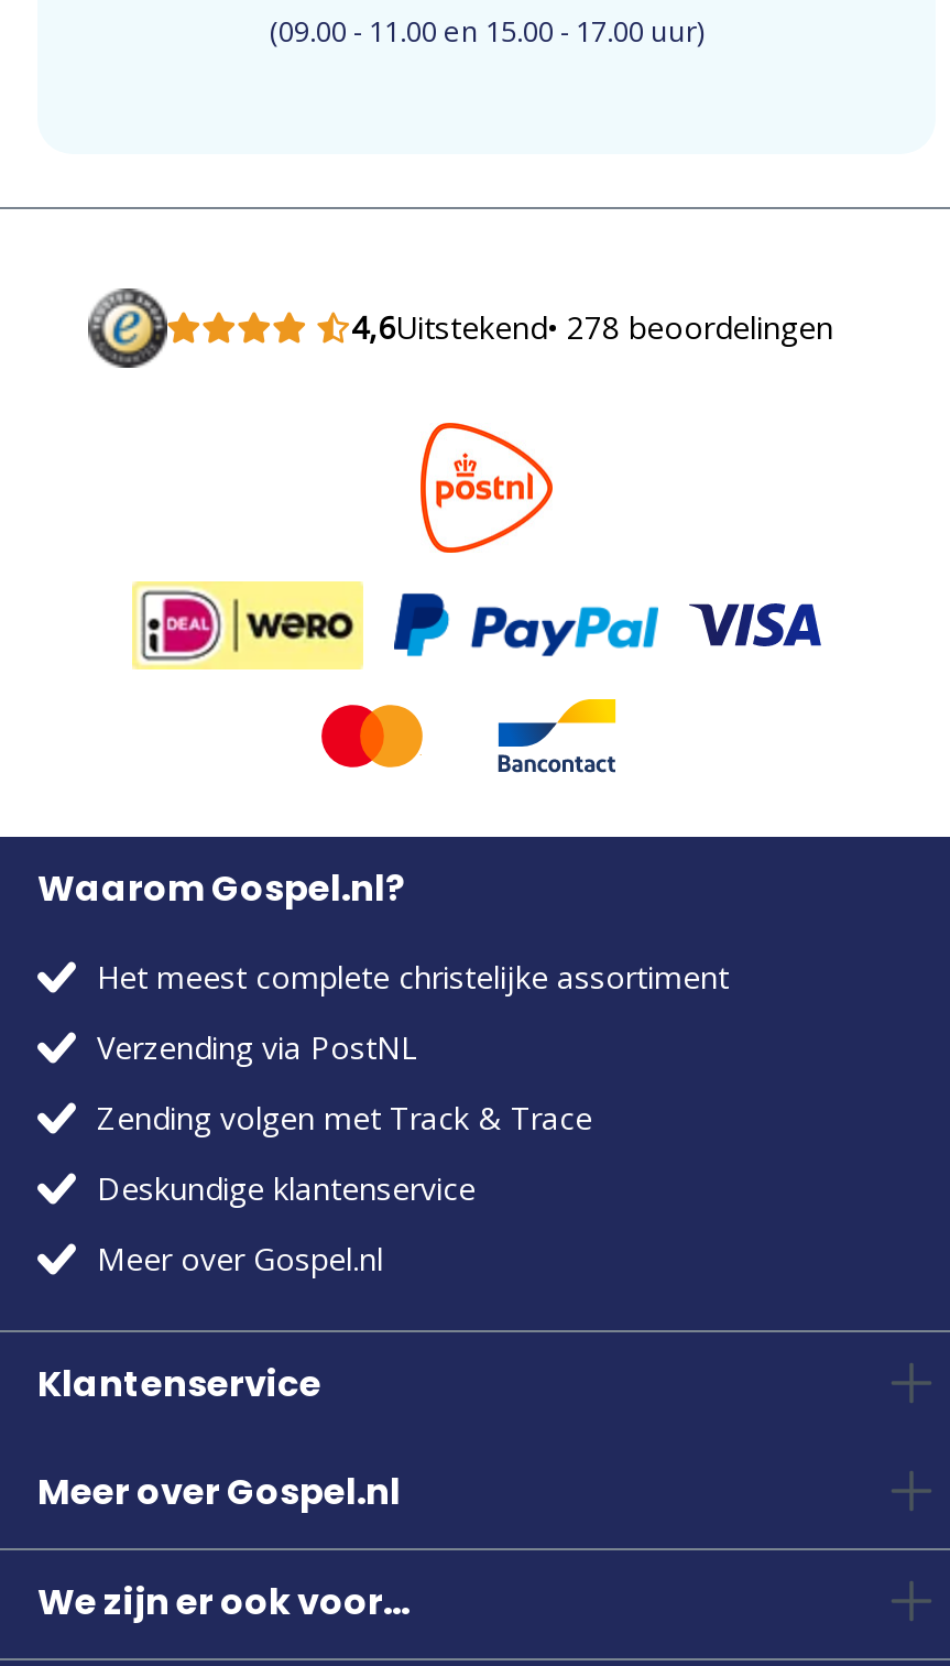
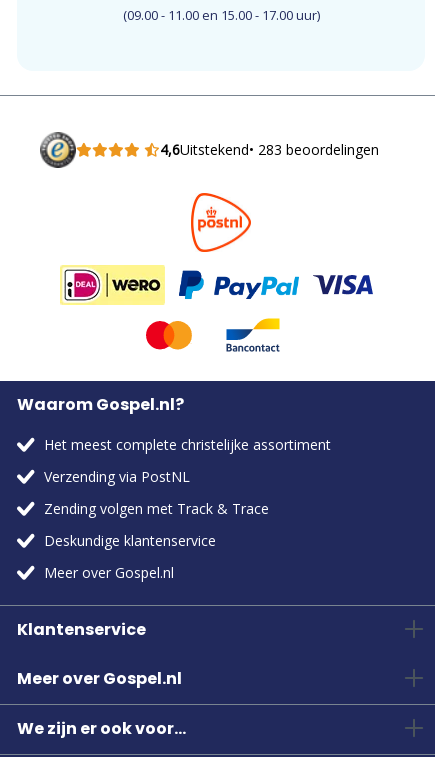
[351,306,833,348] 4,6Uitstekend • 278 beoordelingen -> [159,140,378,159] 4,6Uitstekend • 283 beoordelingen

